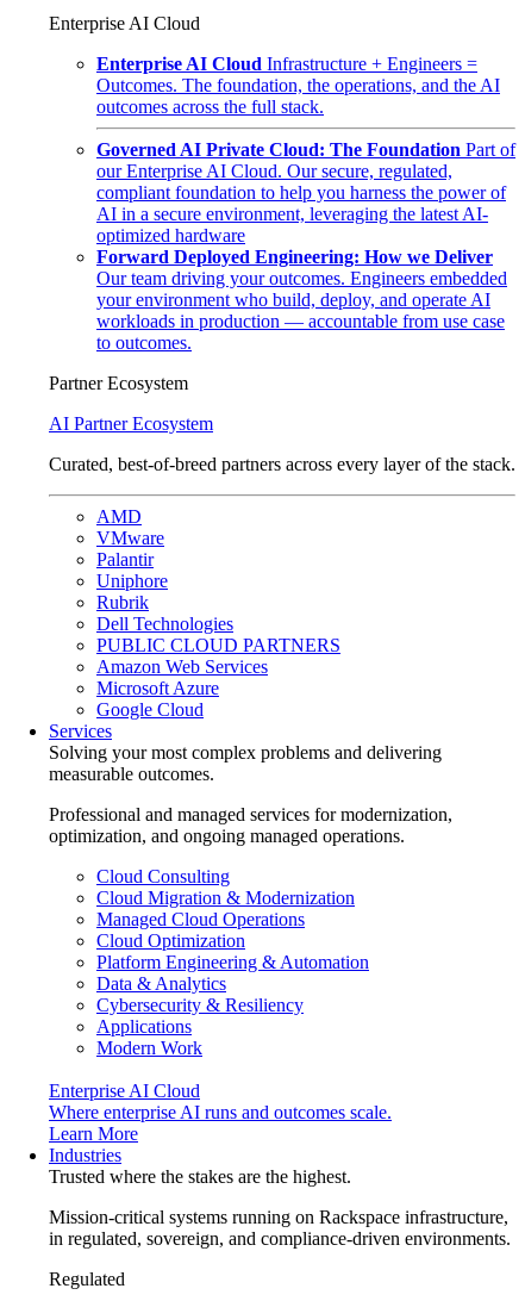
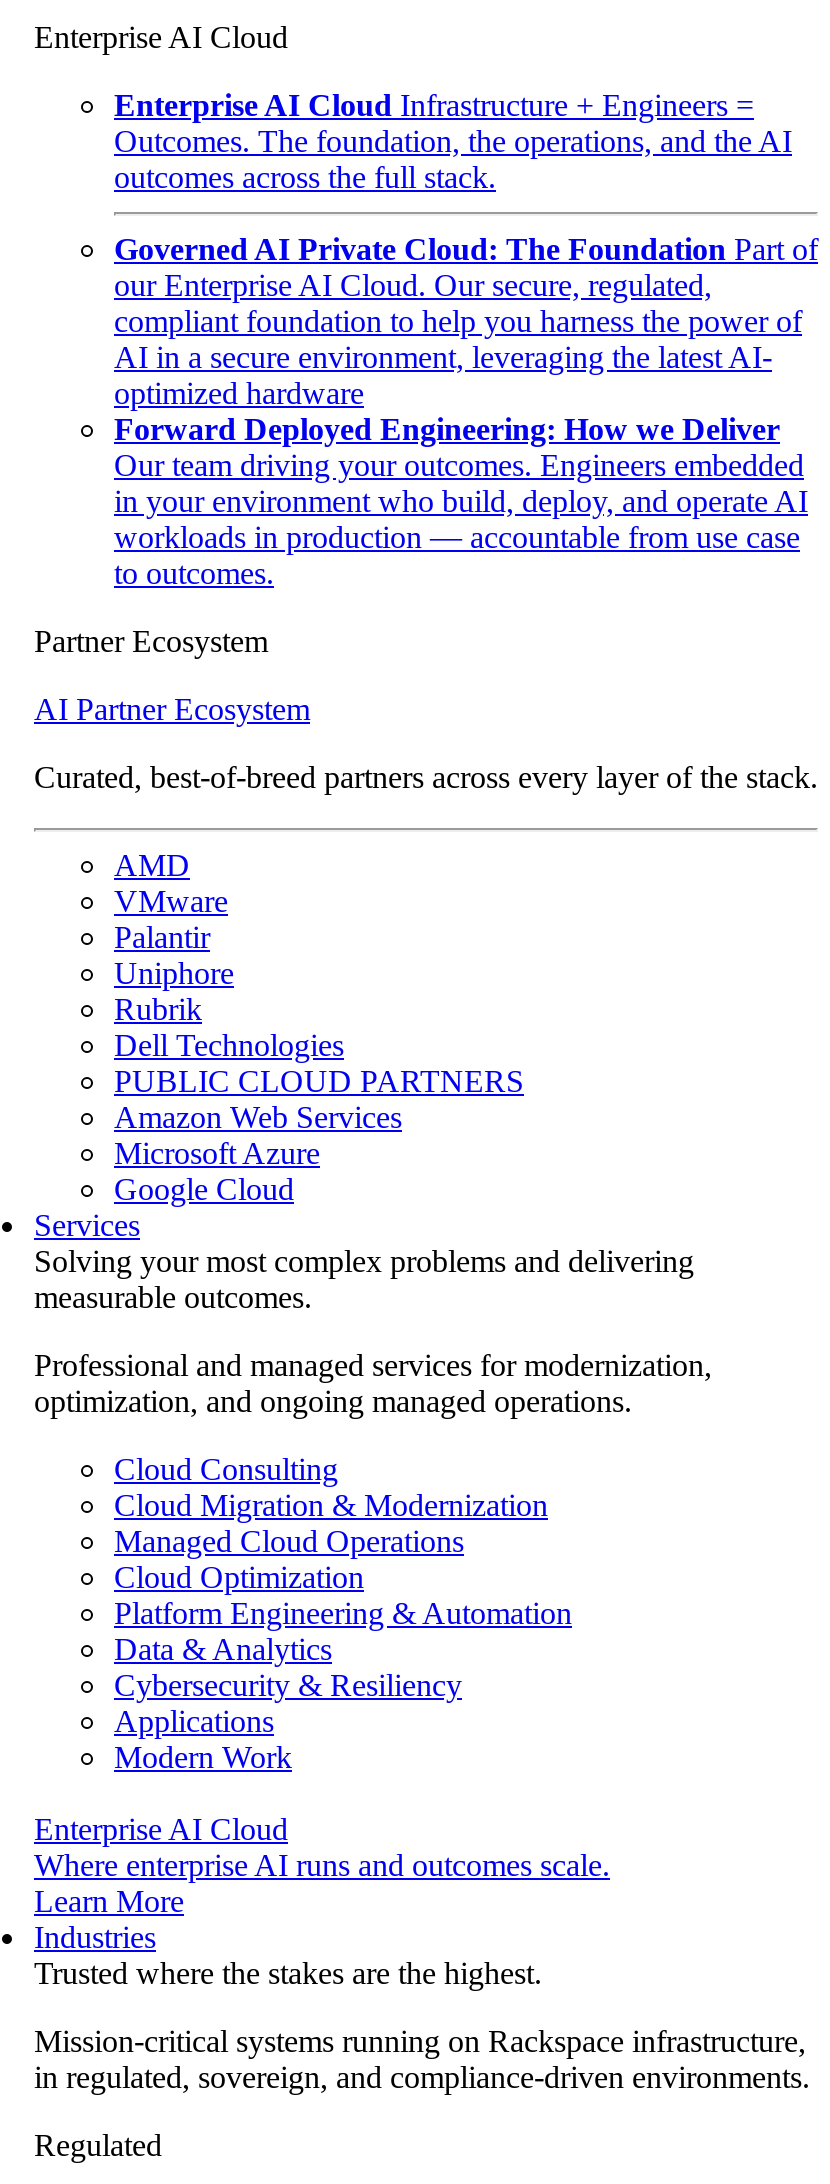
[96,290,490,310] your environment who build, deploy, and operate AI -> [114,484,808,518] in your environment who build, deploy, and operate AI

